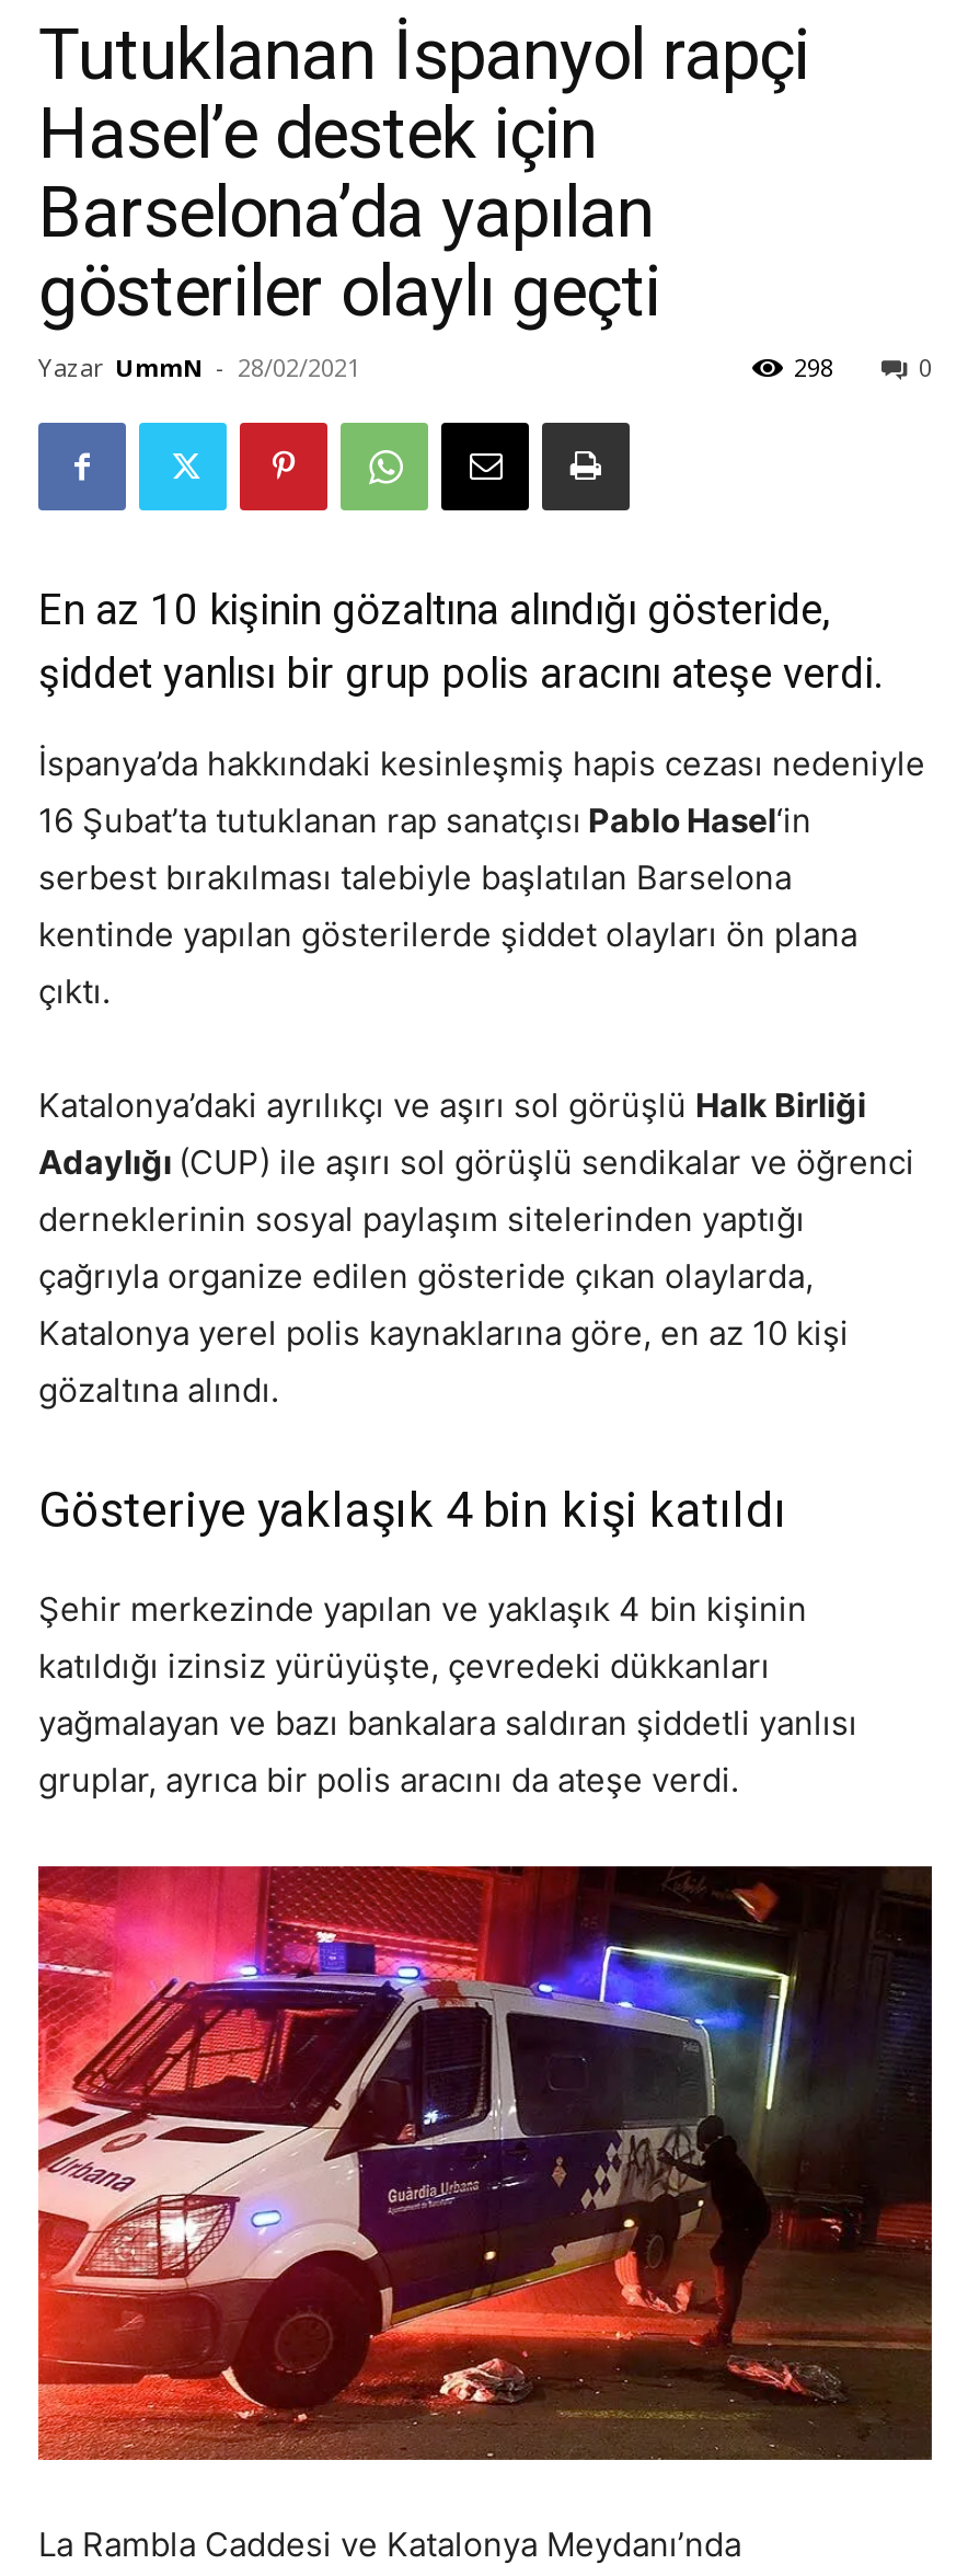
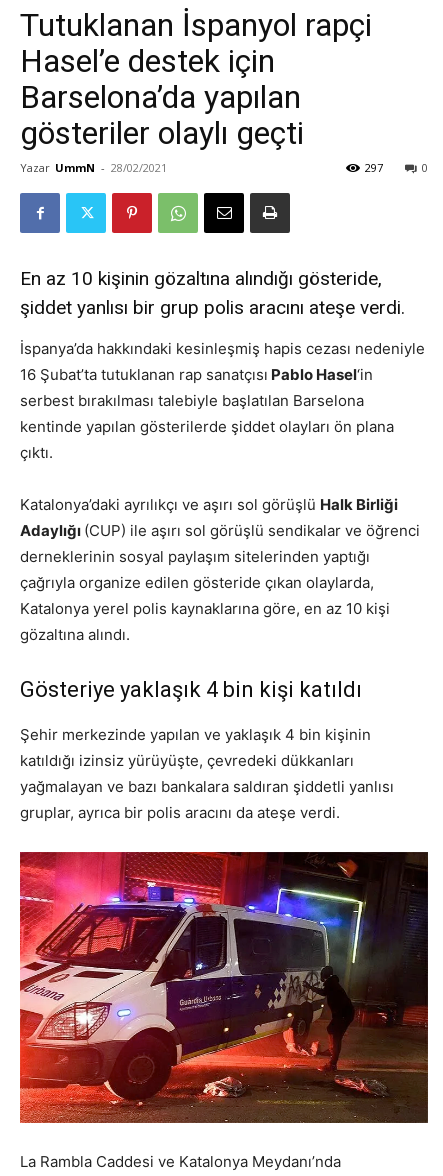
[794,350,833,383] 298 -> [365,160,383,175] 297

